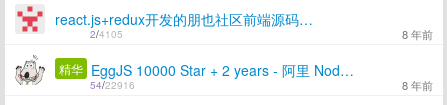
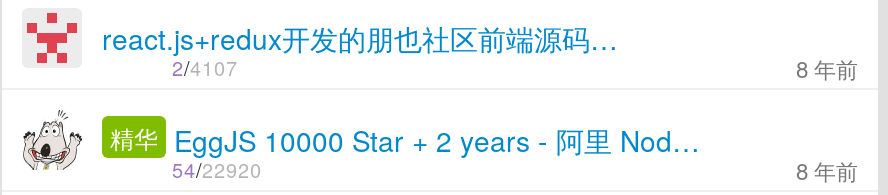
[90,27,123,41] 2 /4105 -> [172,54,238,82] 2 /4107
[90,78,135,92] 54 /22916 -> [172,156,262,184] 54 /22920

